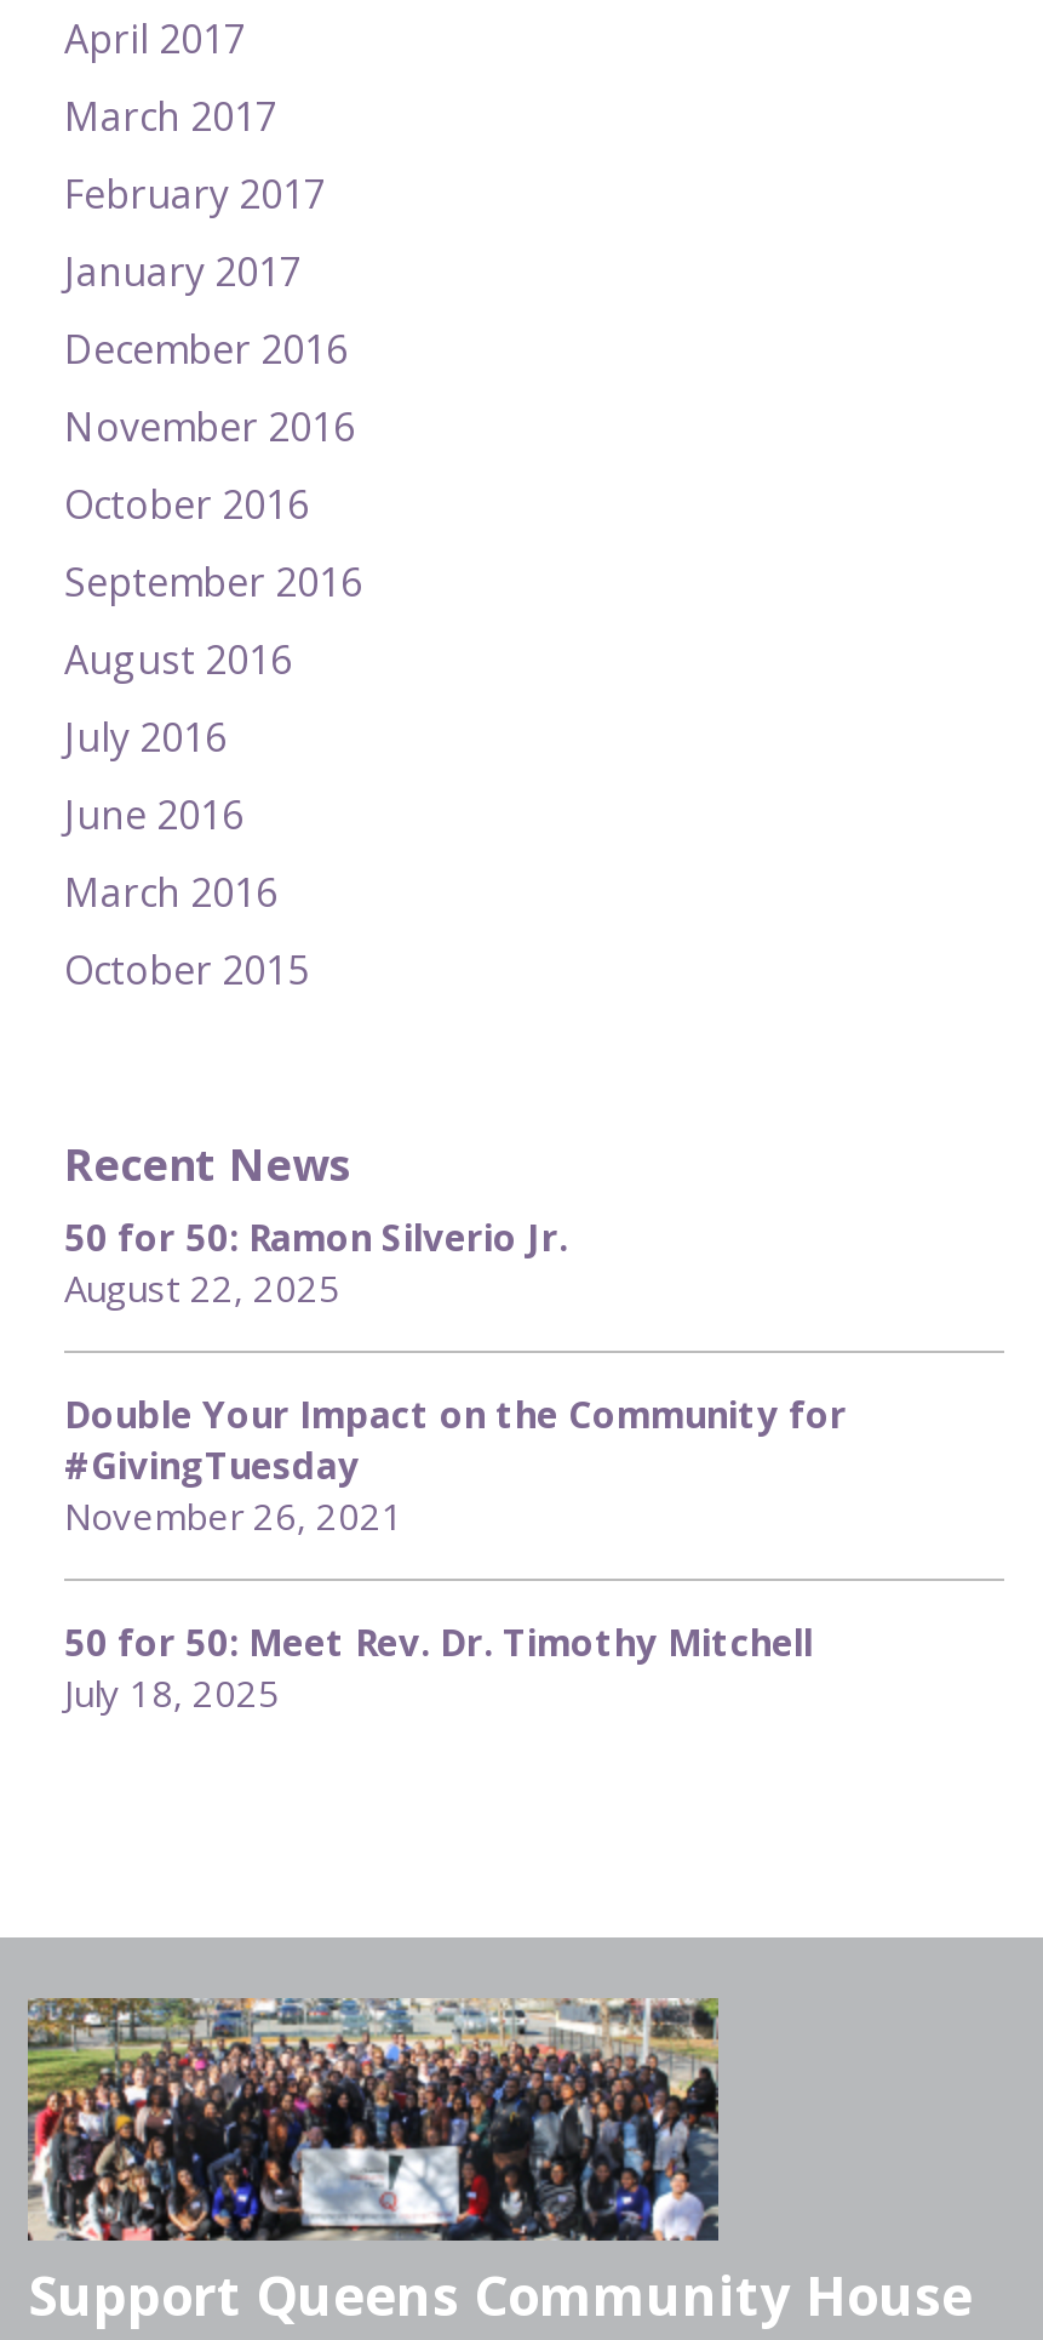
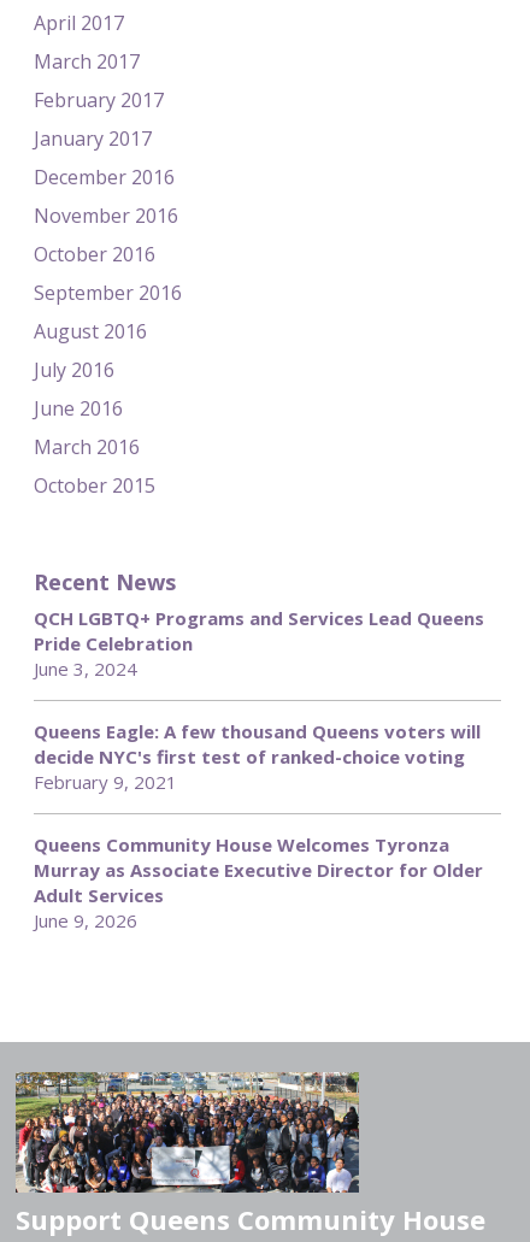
[64,1211,568,1311] 50 for 50: Ramon Silverio Jr. | August 22, 2025 -> [34,605,484,680] QCH LGBTQ+ Programs and Services Lead Queens | Pride Celebration | June 3, 2024
[64,1388,847,1539] Double Your Impact on the Community for | #GivingTuesday | November 26, 2021 -> [34,719,481,793] Queens Eagle: A few thousand Queens voters will | decide NYC's first test of ranked-choice voting | February 9, 2021
[64,1616,813,1716] 50 for 50: Meet Rev. Dr. Timothy Mitchell | July 18, 2025 -> [34,832,483,932] Queens Community House Welcomes Tyronza | Murray as Associate Executive Director for Older | Adult Services | June 9, 2026

